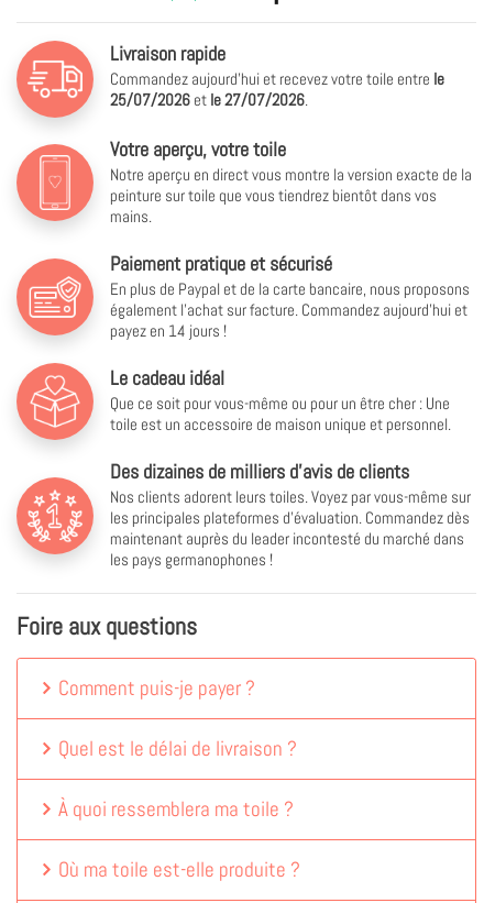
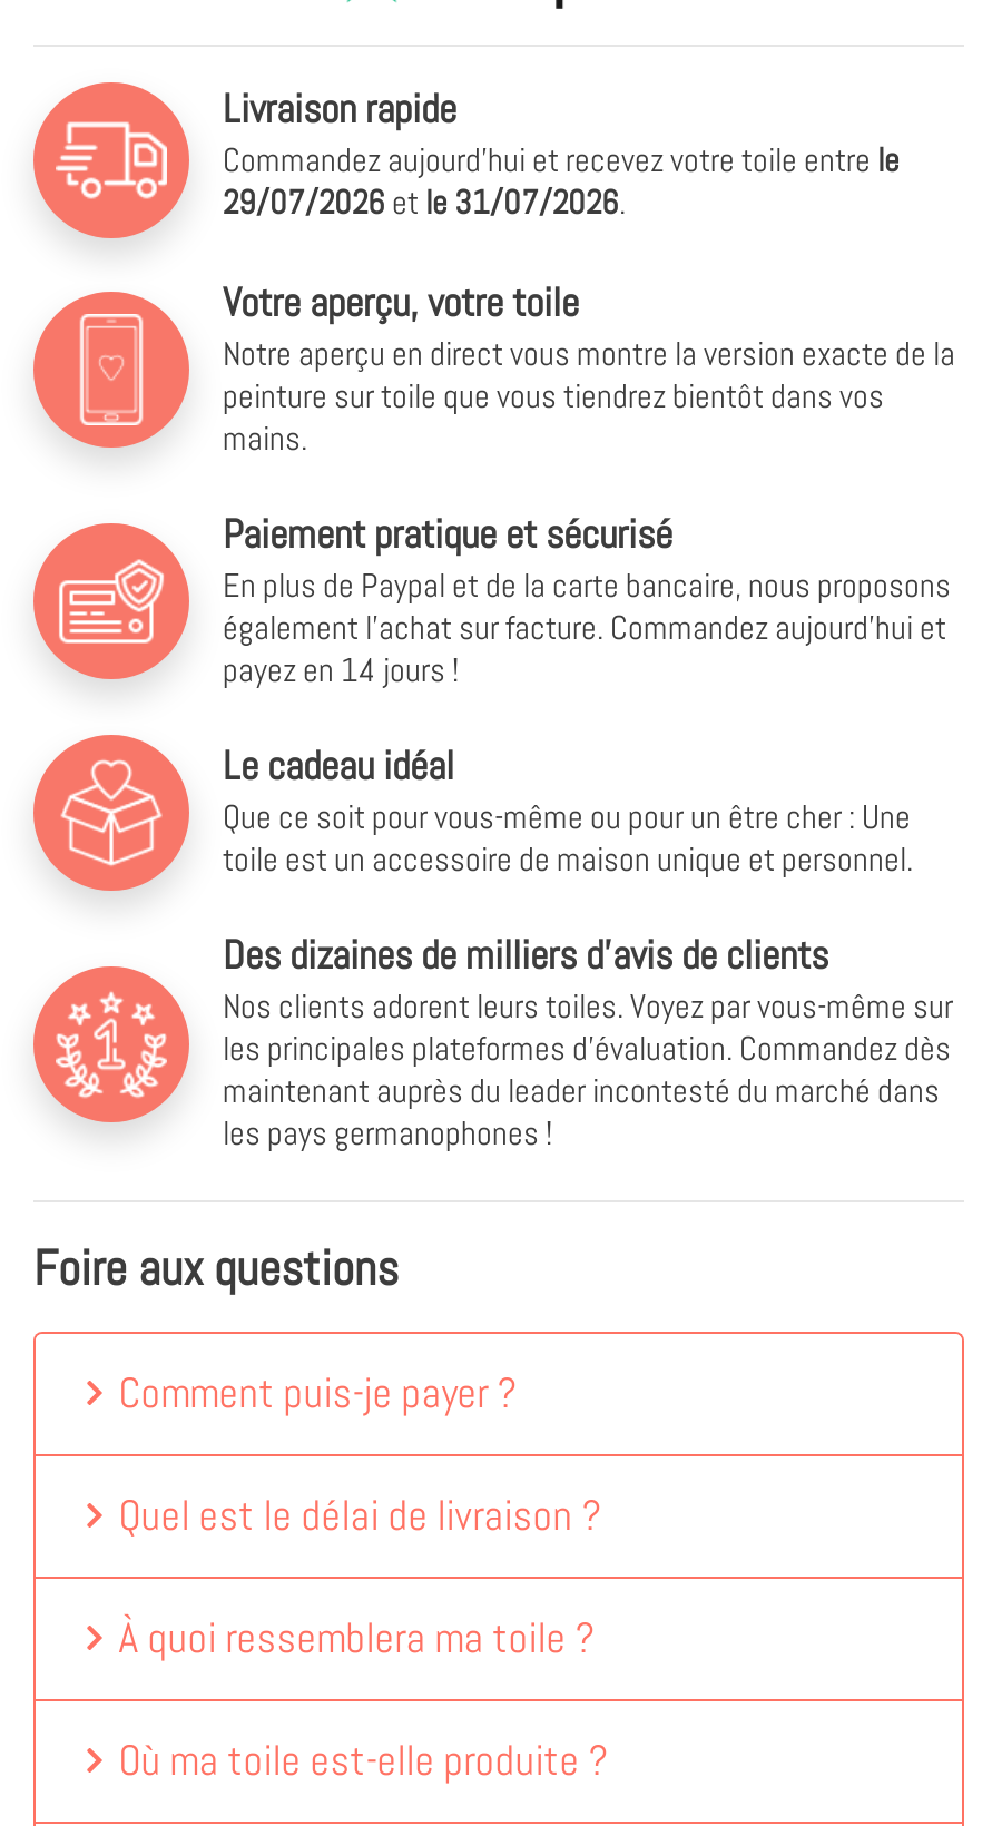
[110,89,308,110] 25/07/2026 et le 27/07/2026. -> [223,180,626,223] 29/07/2026 et le 31/07/2026.

